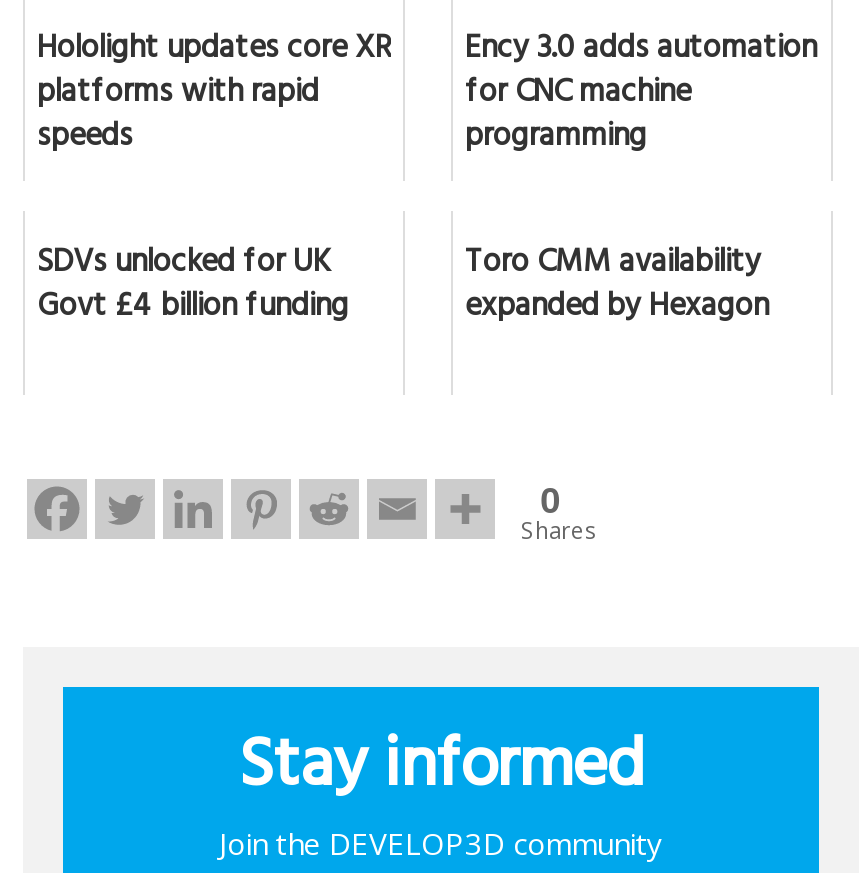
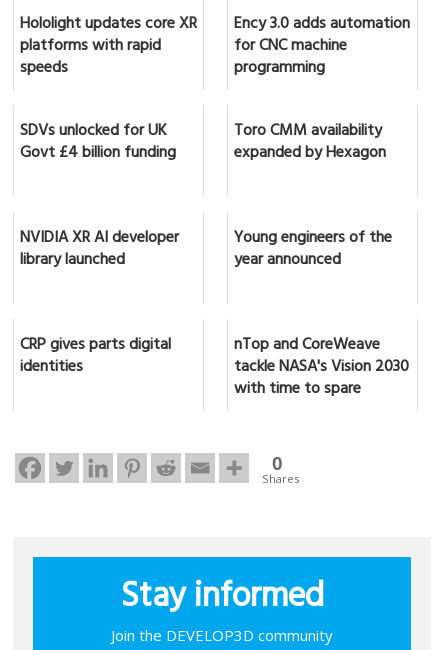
none -> [20,224,179,276] NVIDIA XR AI developer | library launched
none -> [20,224,392,383] Young engineers of the | year announced | CRP gives parts digital | identities
none -> [234,331,409,405] nTop and CoreWeave | tackle NASA's Vision 2030 | with time to spare

